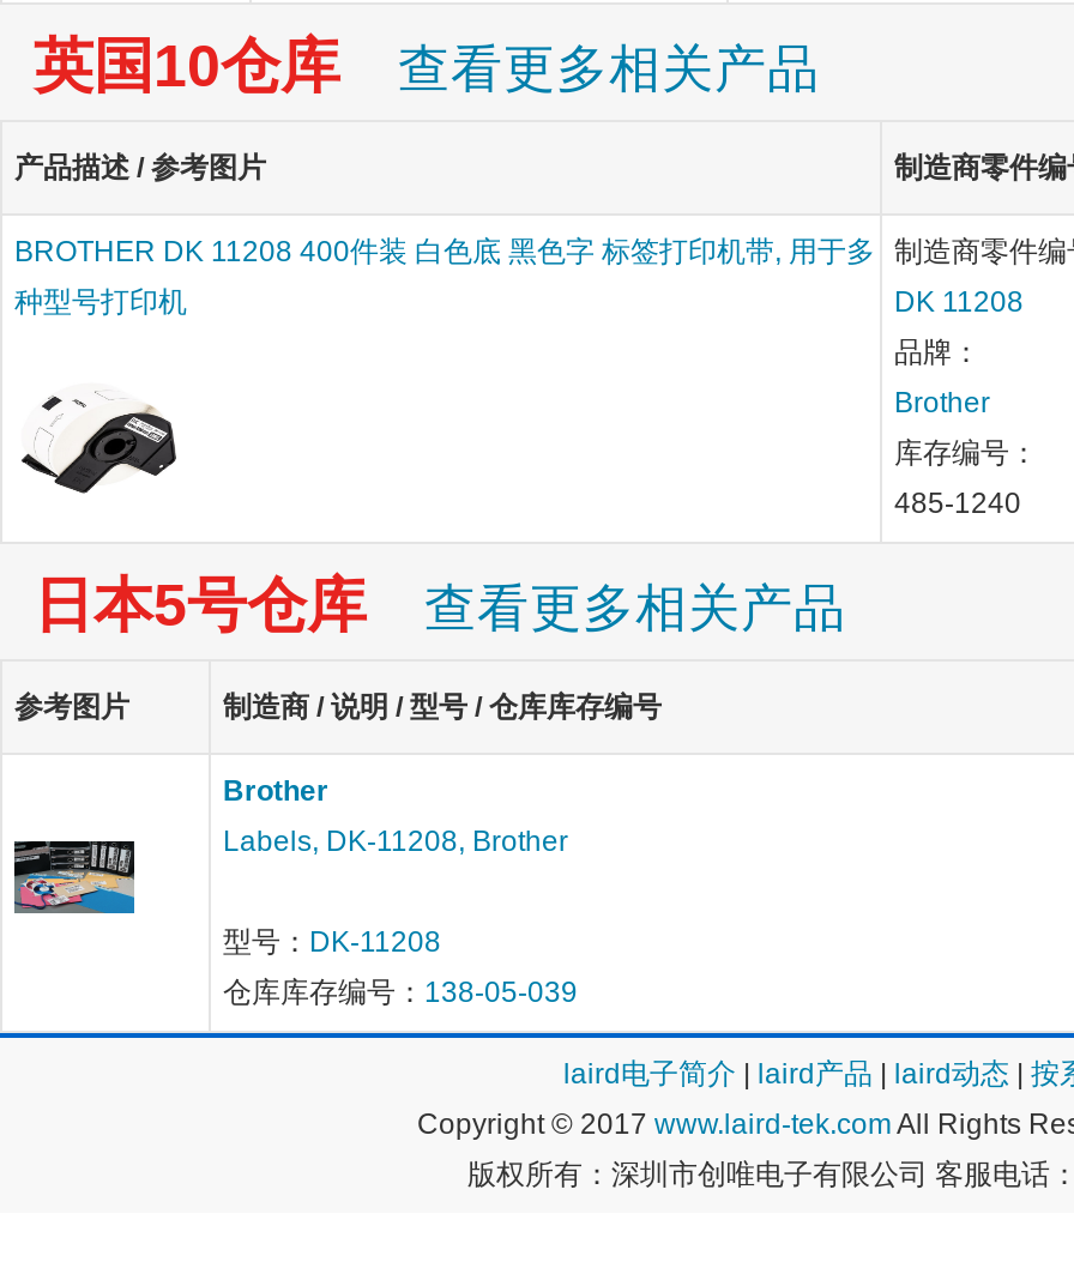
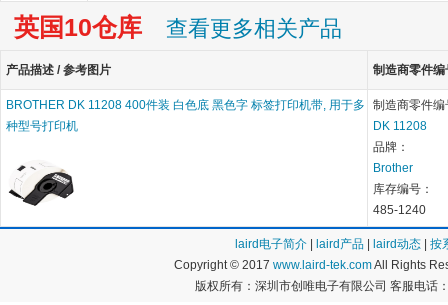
[0,570,846,1009] [image] | 日本5号仓库 | 查看更多相关产品 | 参考图片 | 制造商 / 说明 / 型号 / 仓库库存编号 | Brother | Labels, DK-11208, Brother | 型号：DK-11208 | 仓库库存编号：138-05-039 -> none

